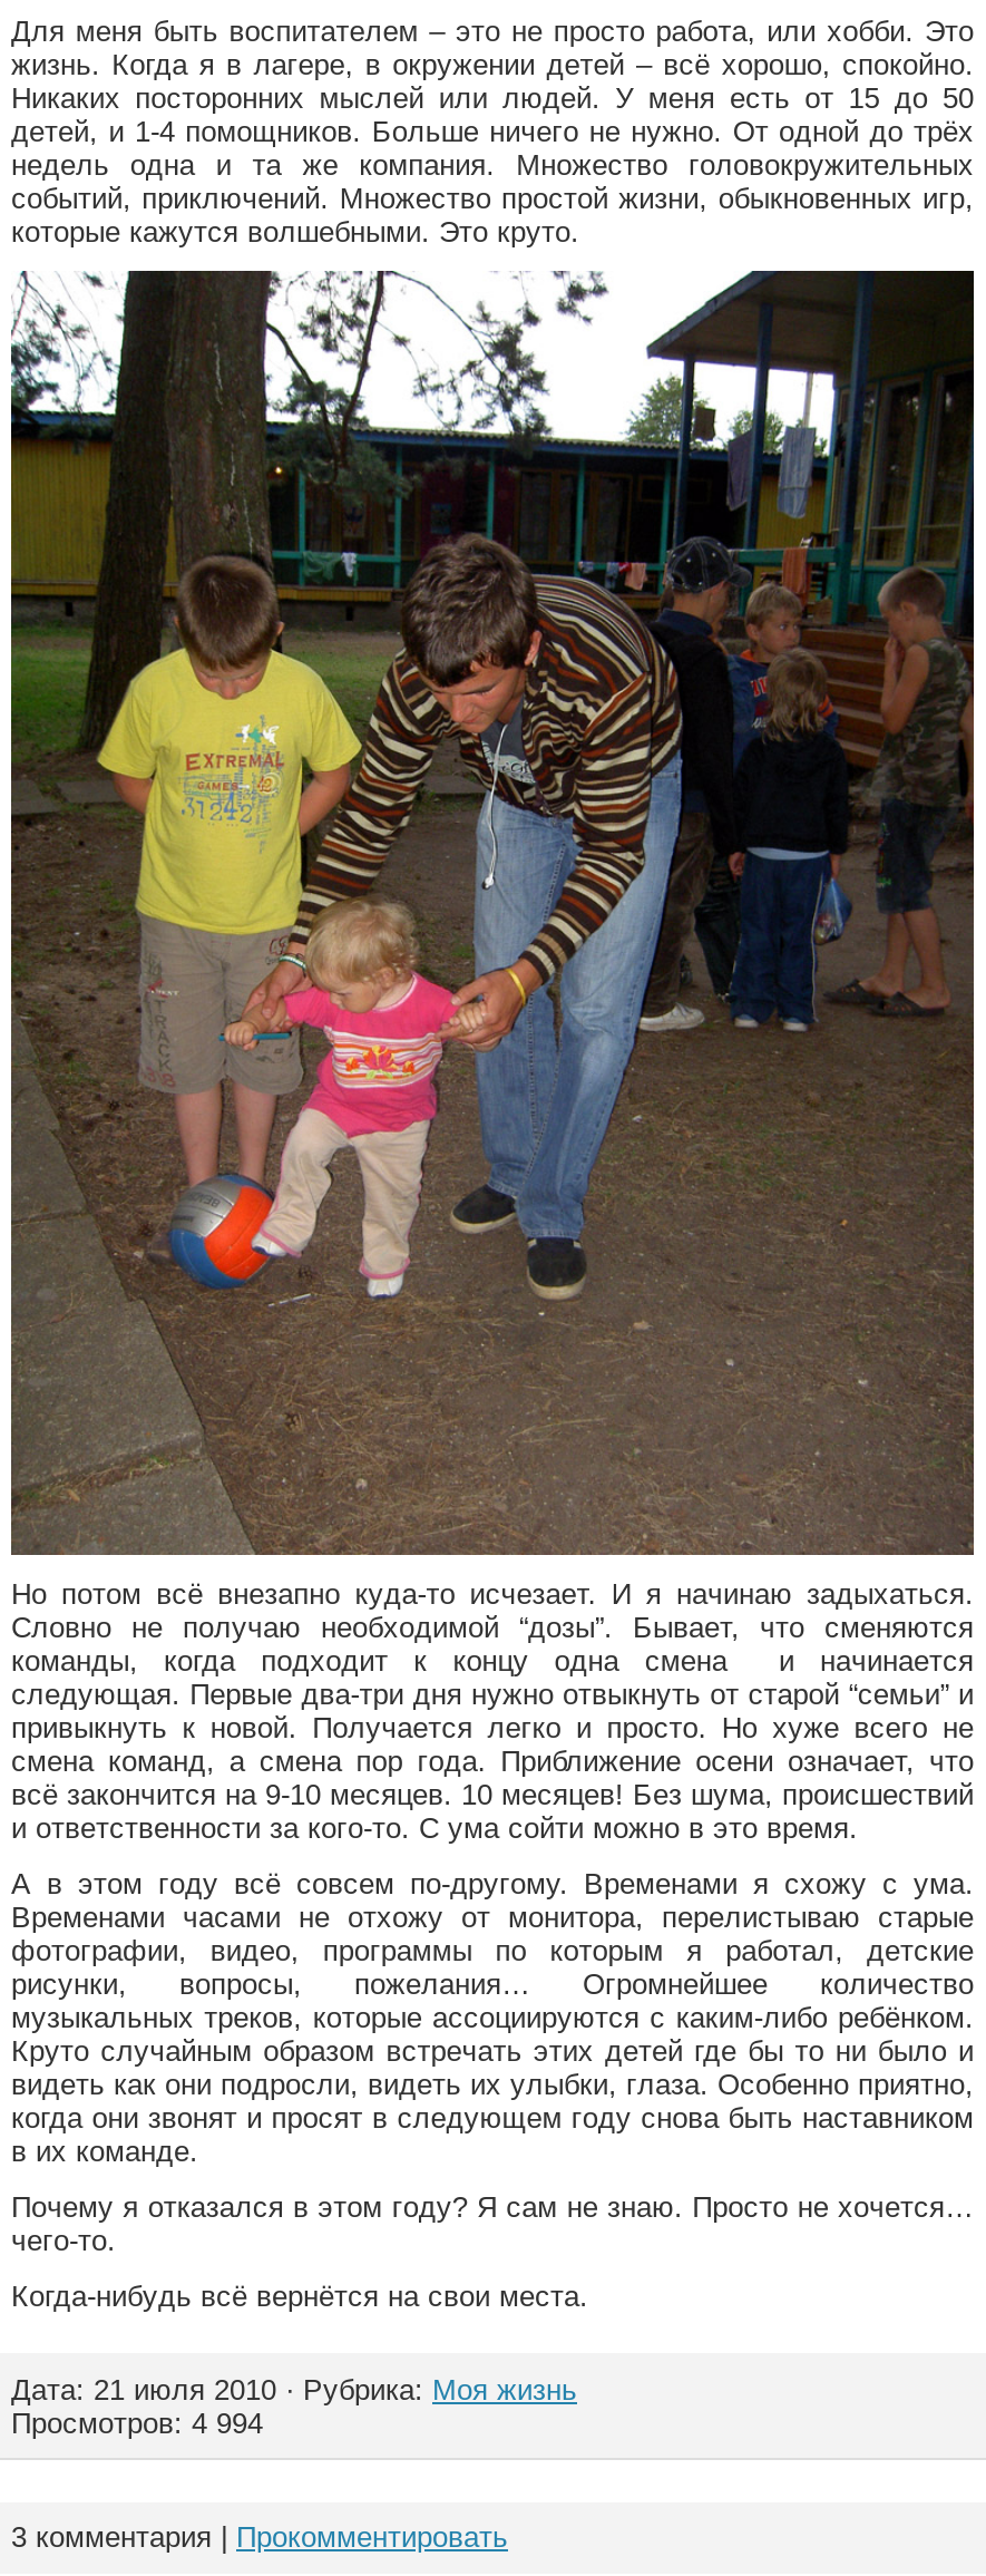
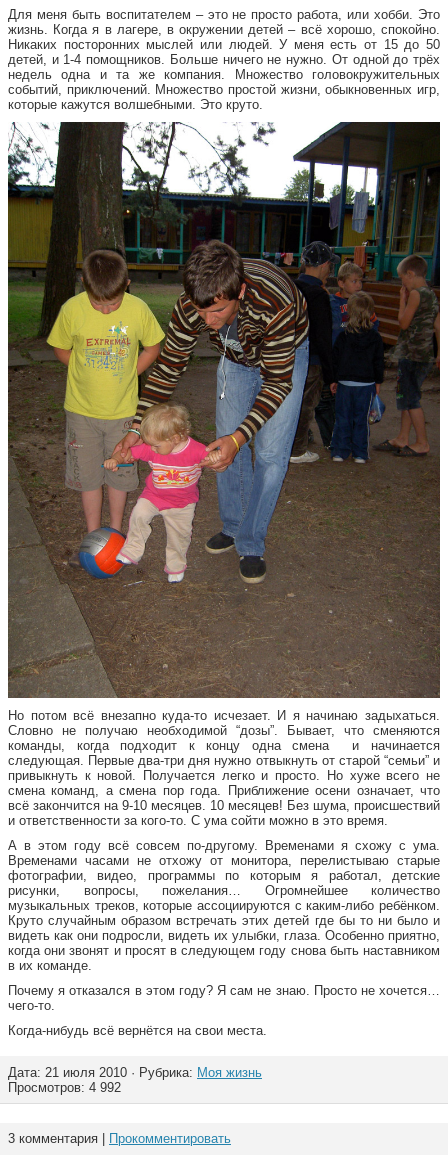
[11,2407,263,2440] Просмотров: 4 994 -> [8,1080,121,1095] Просмотров: 4 992

